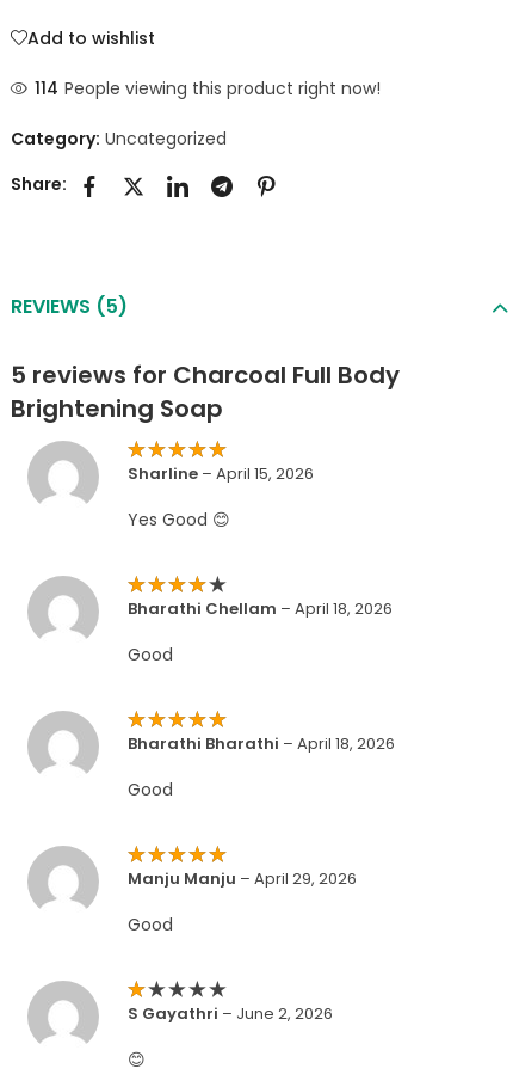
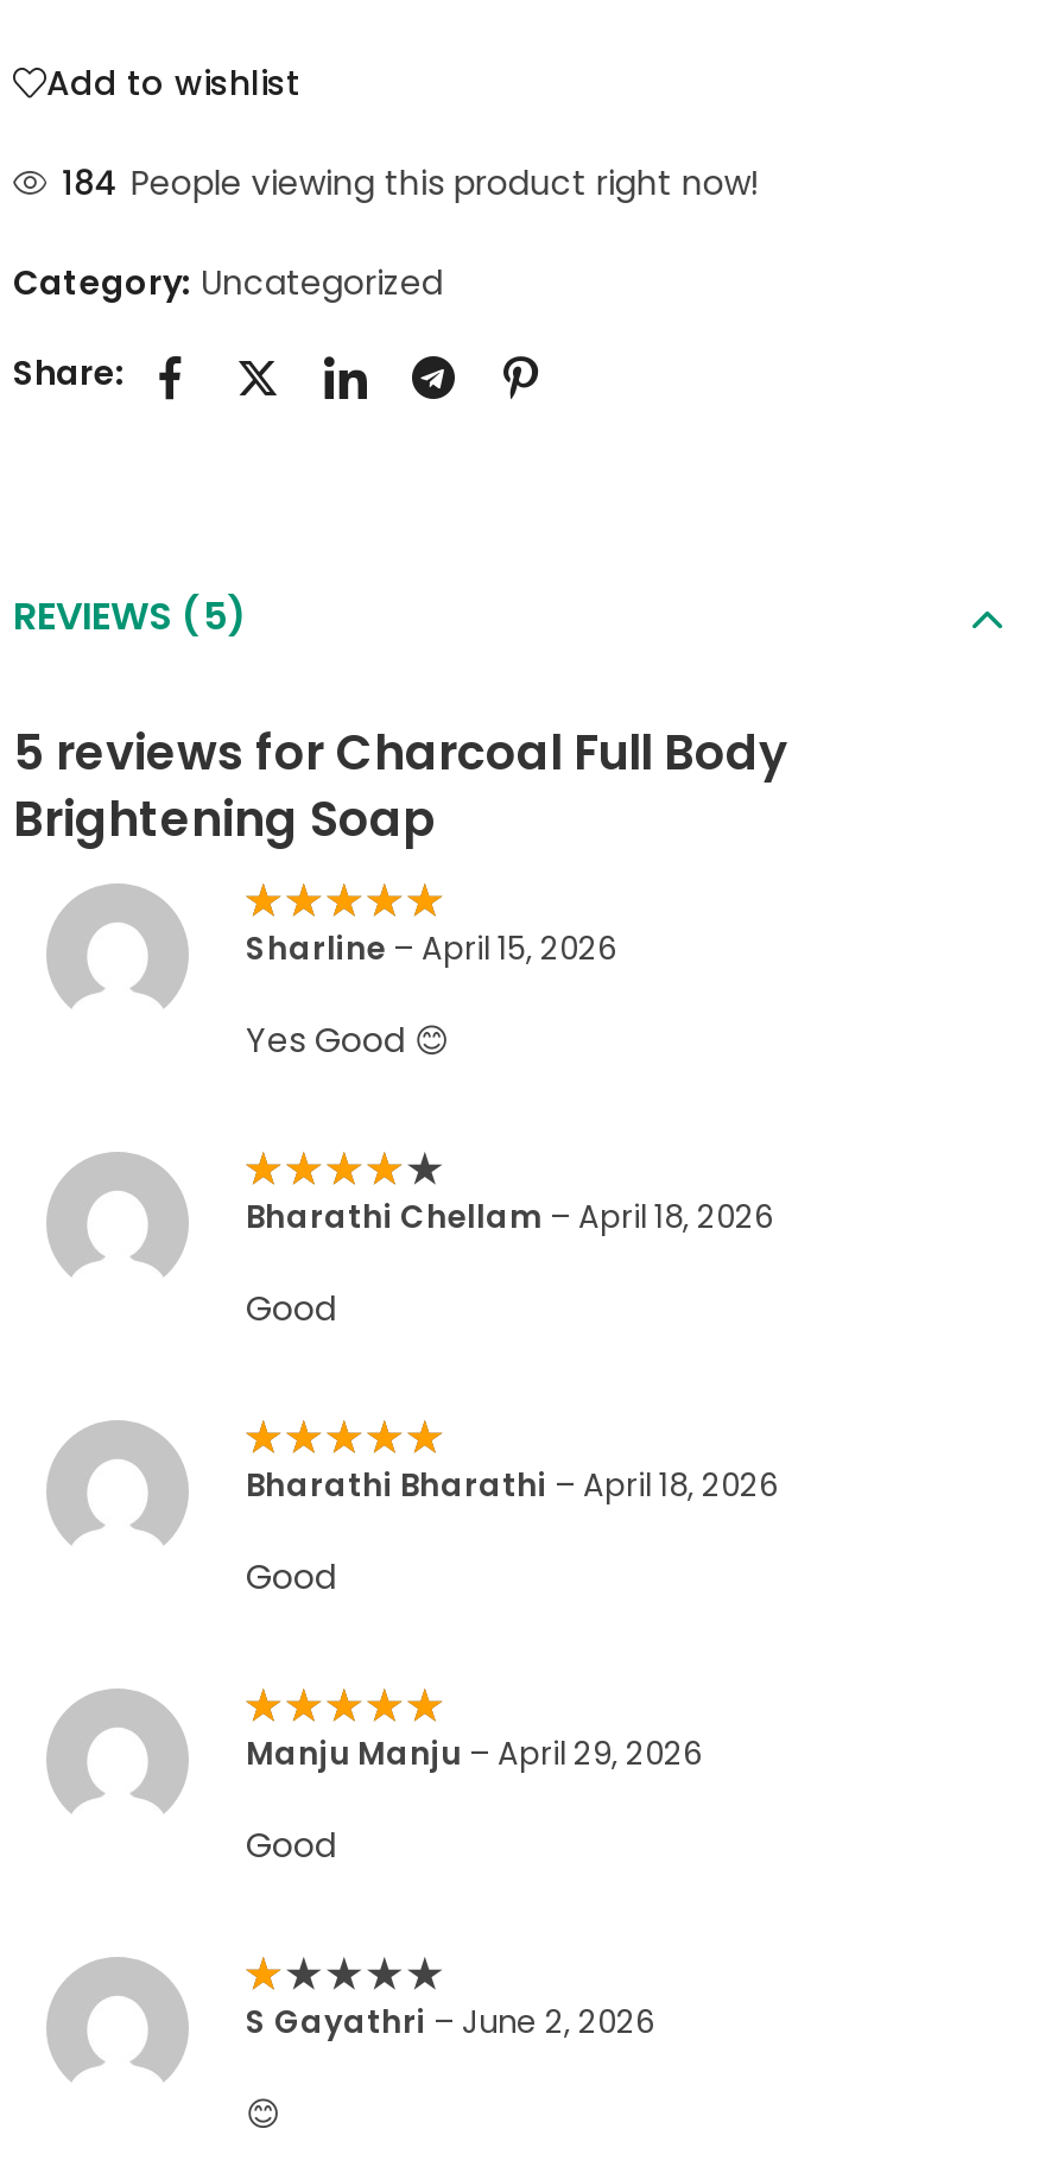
[35,76,381,100] 114 People viewing this product right now! -> [62,158,760,206] 184 People viewing this product right now!

